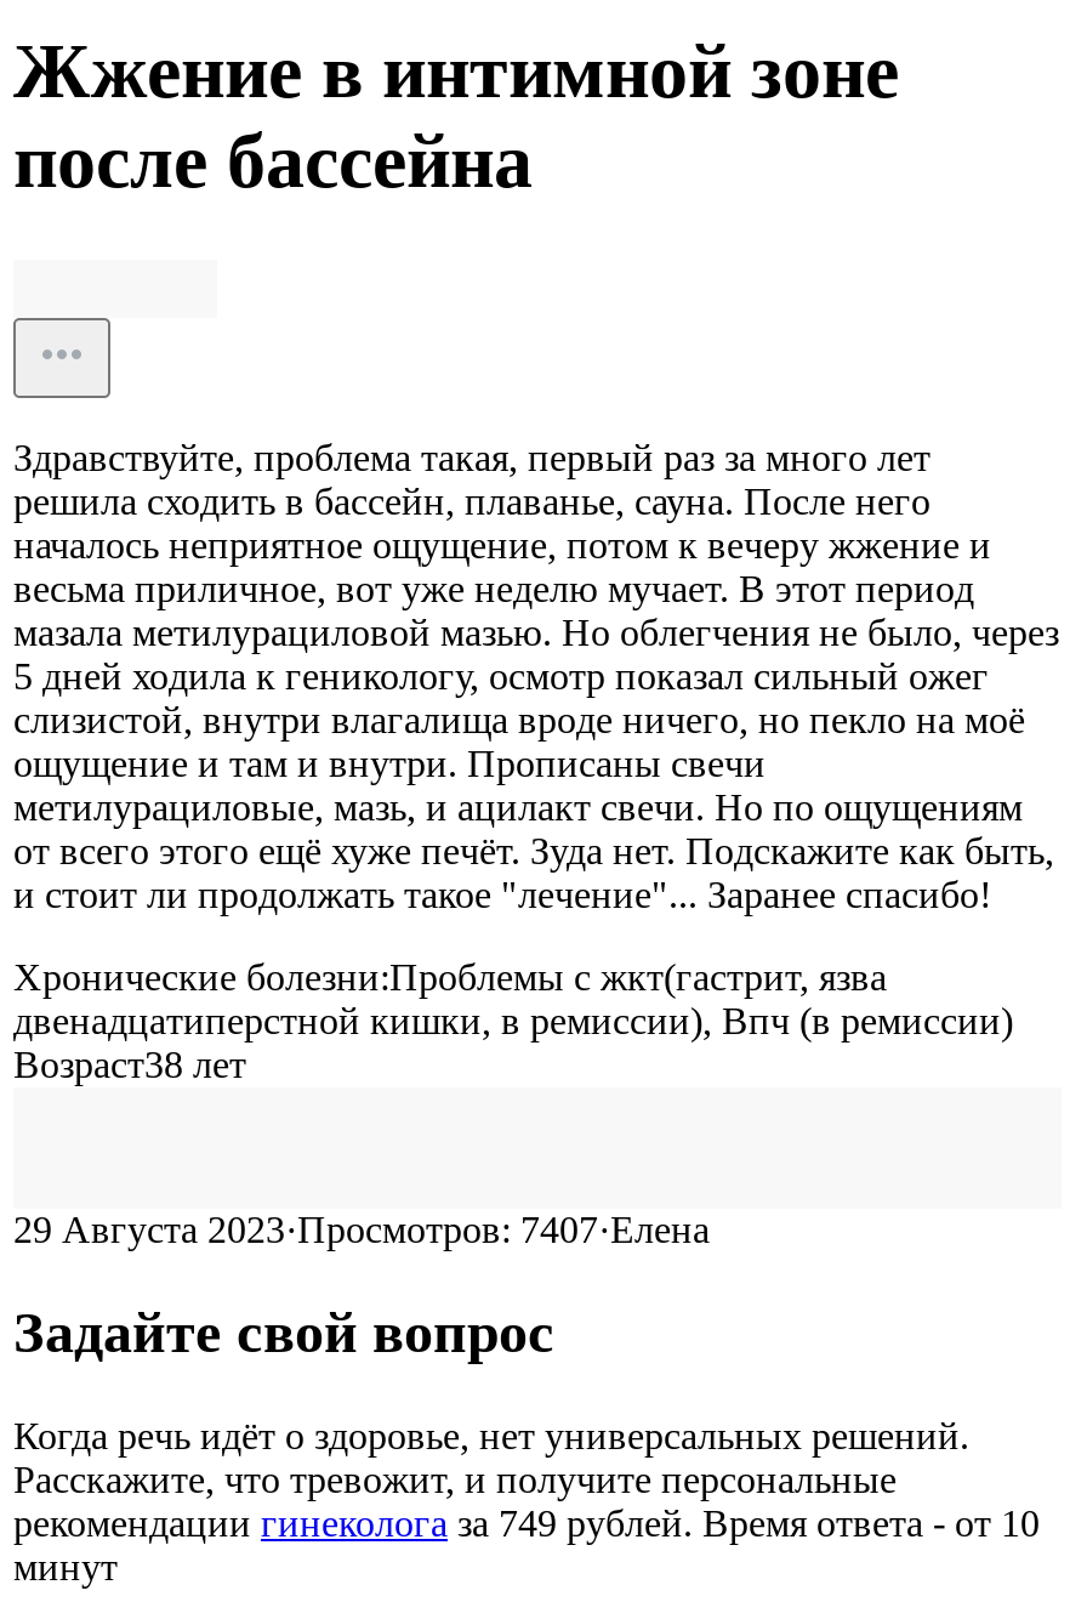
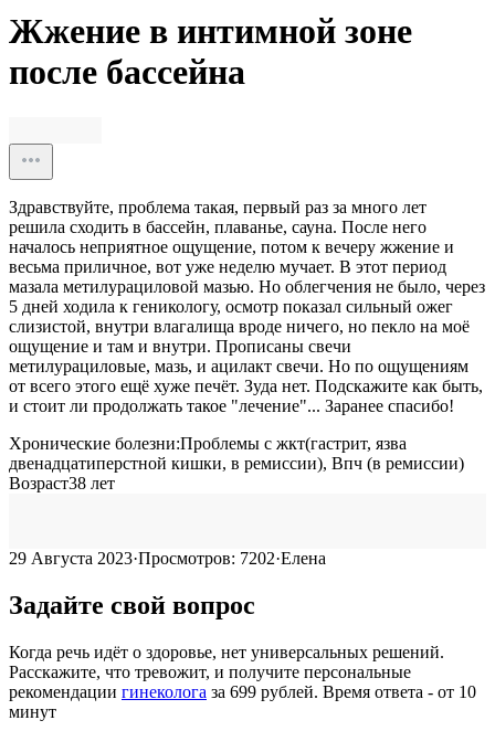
[13,1209,710,1250] 29 Августа 2023·Просмотров: 7407·Елена -> [9,549,326,567] 29 Августа 2023·Просмотров: 7202·Елена
[13,1502,1040,1543] рекомендации гинеколога за 749рублей. Время ответа - от 10 -> [9,682,476,701] рекомендации гинеколога за 699рублей. Время ответа - от 10

